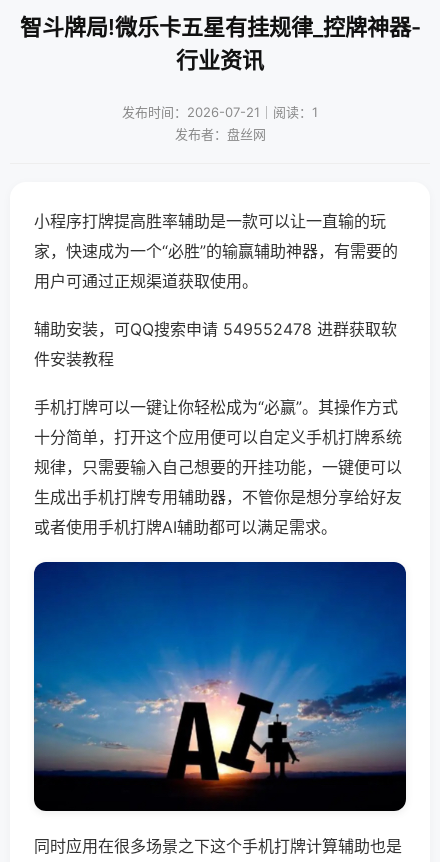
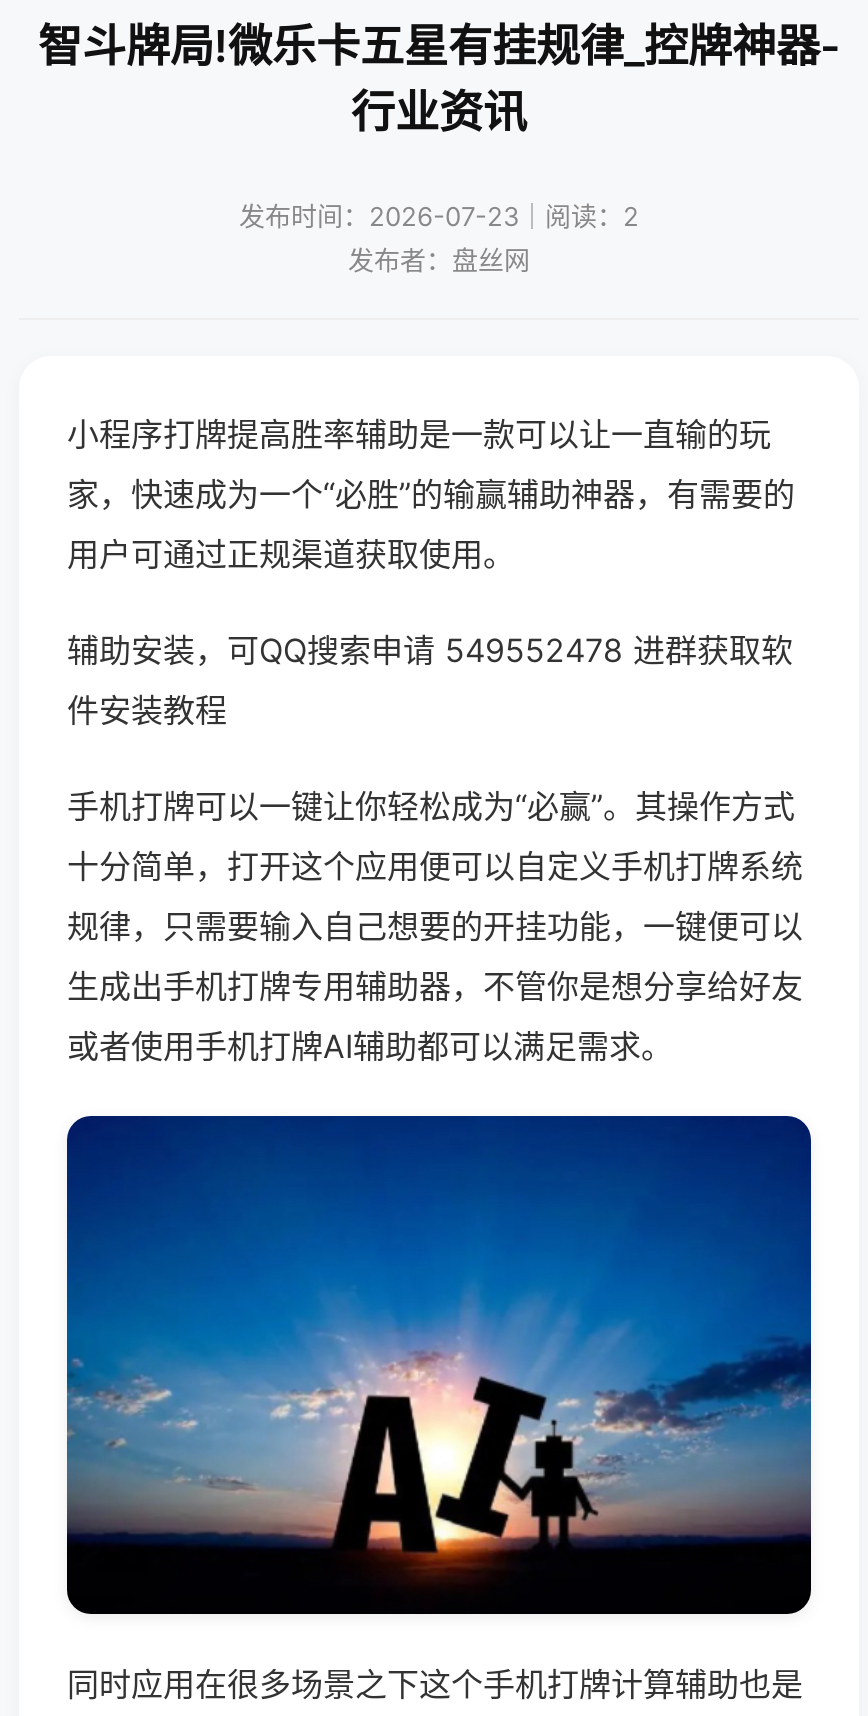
[122,104,318,120] 发布时间：2026-07-21｜阅读：1 -> [239,200,639,232] 发布时间：2026-07-23｜阅读：2

